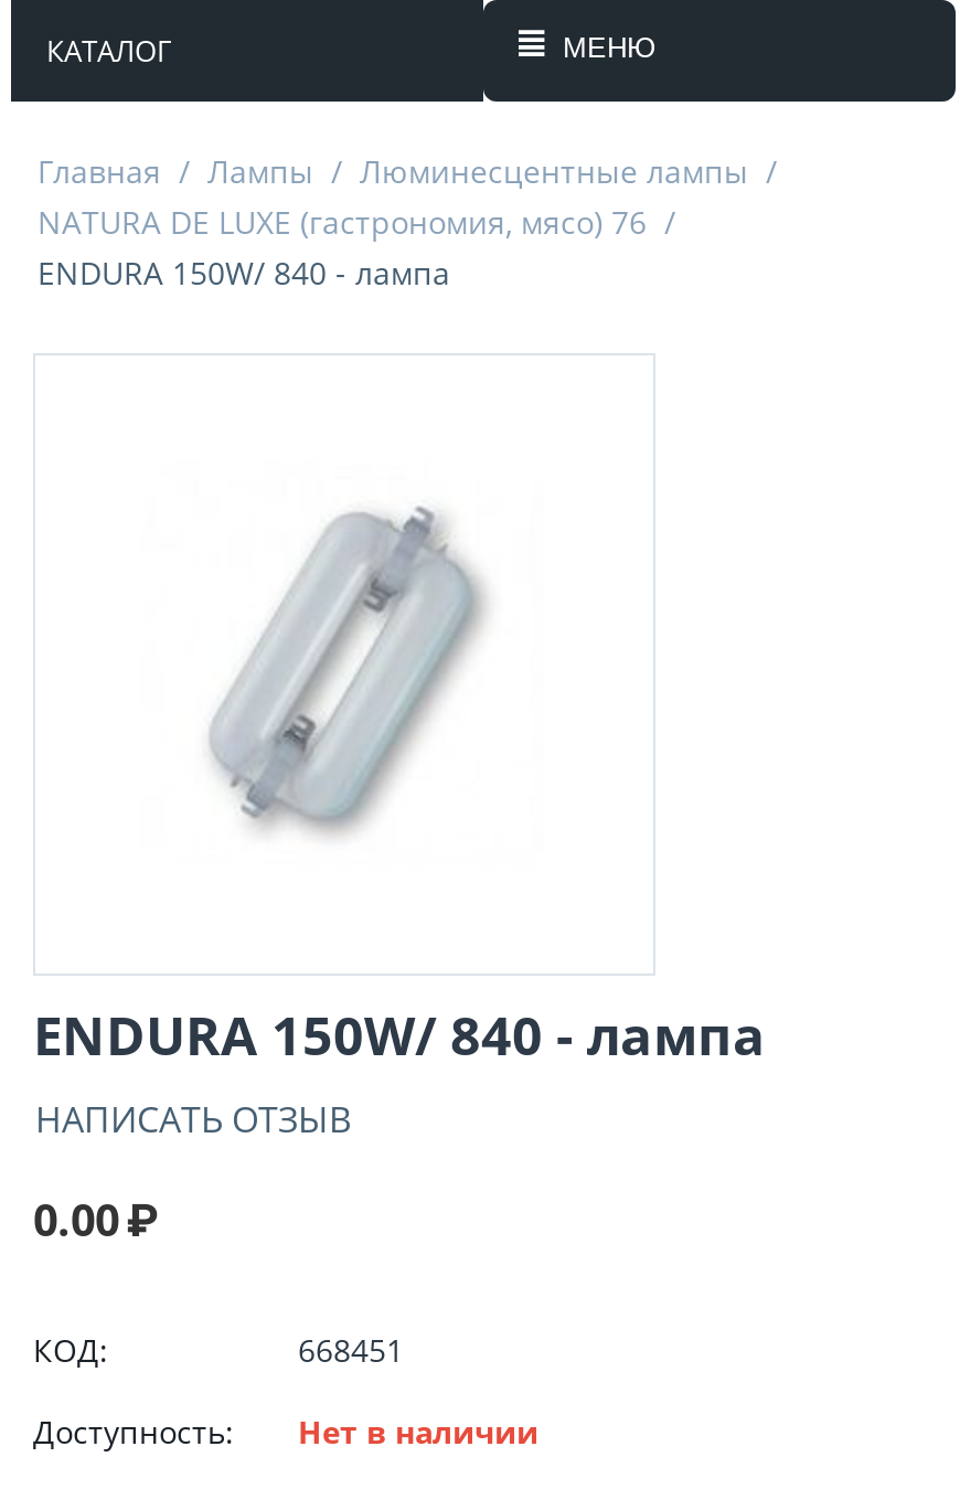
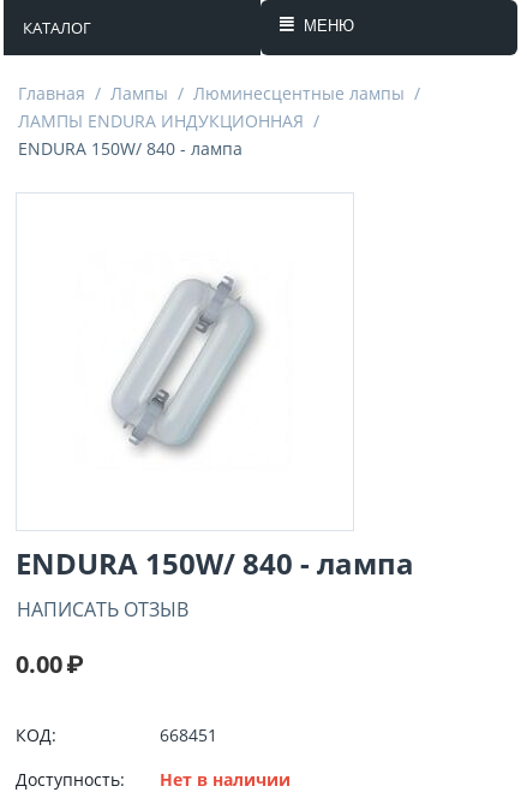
[38,202,675,244] NATURA DE LUXE (гастрономия, мясо) 76 / -> [18,110,319,133] ЛАМПЫ ENDURA ИНДУКЦИОННАЯ /

